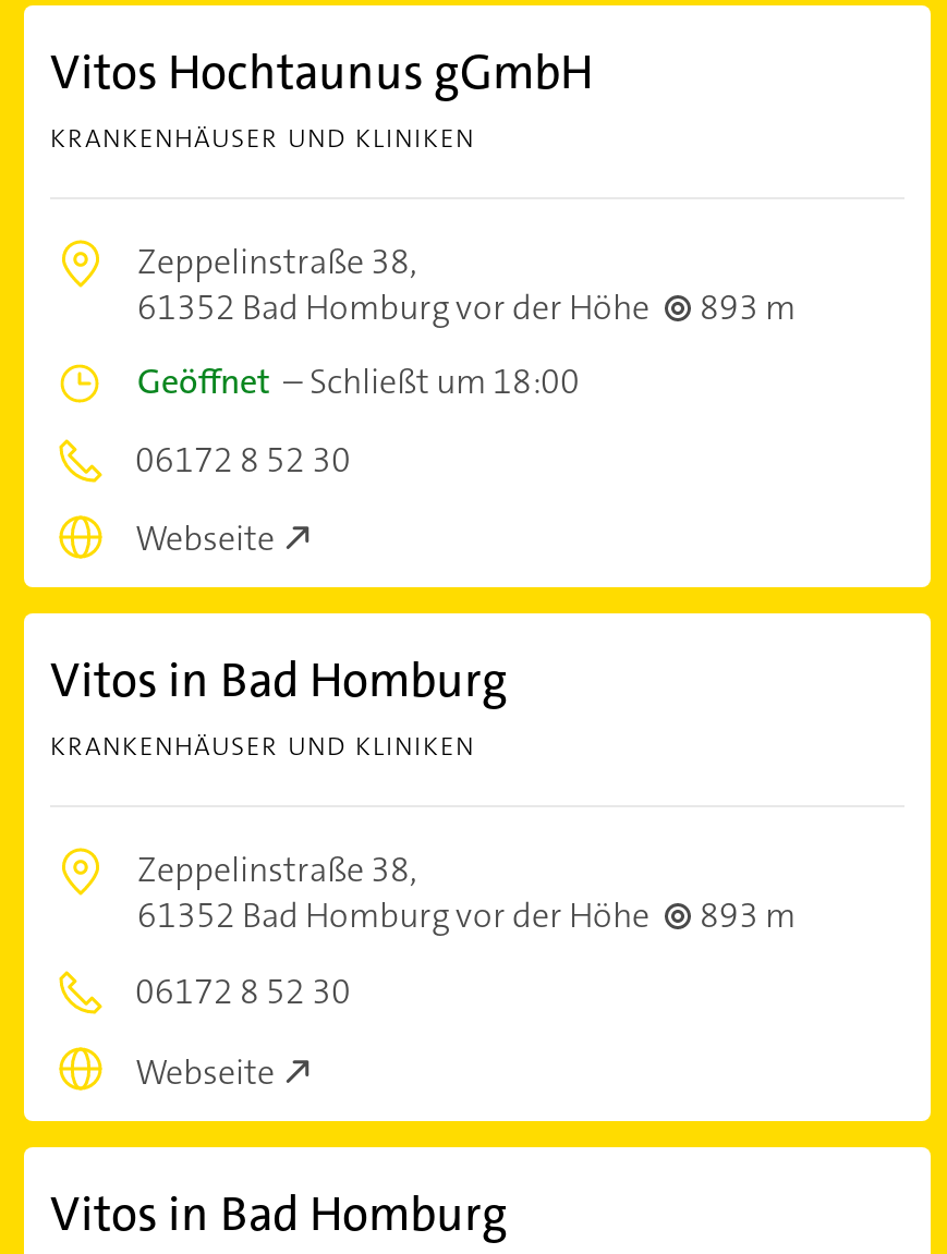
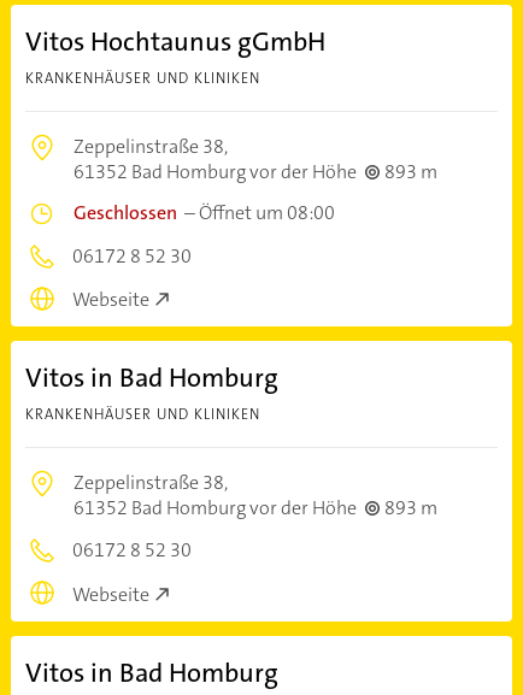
[137,358,580,403] Geöffnet – Schließt um 18:00 -> [74,199,335,225] Geschlossen – Öffnet um 08:00

